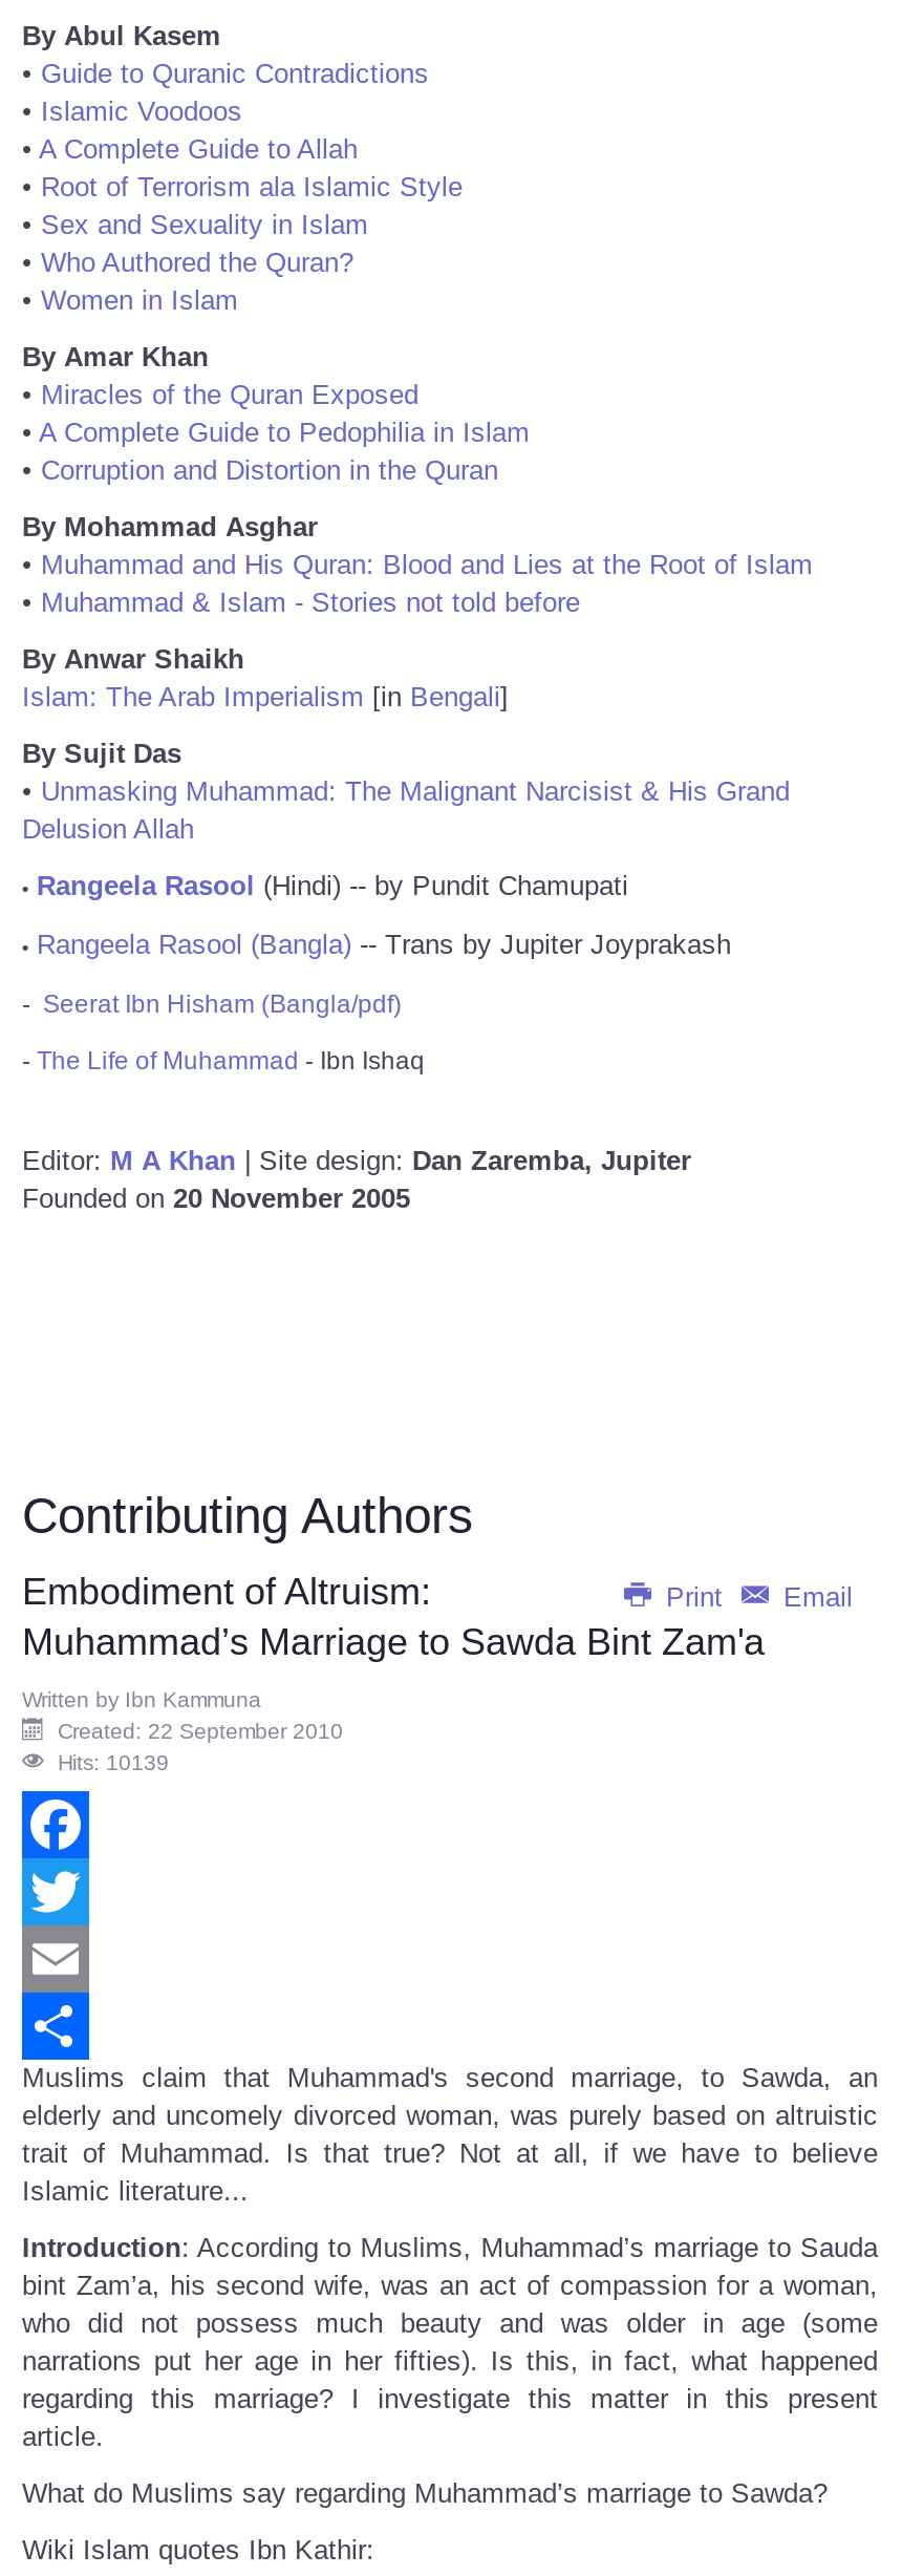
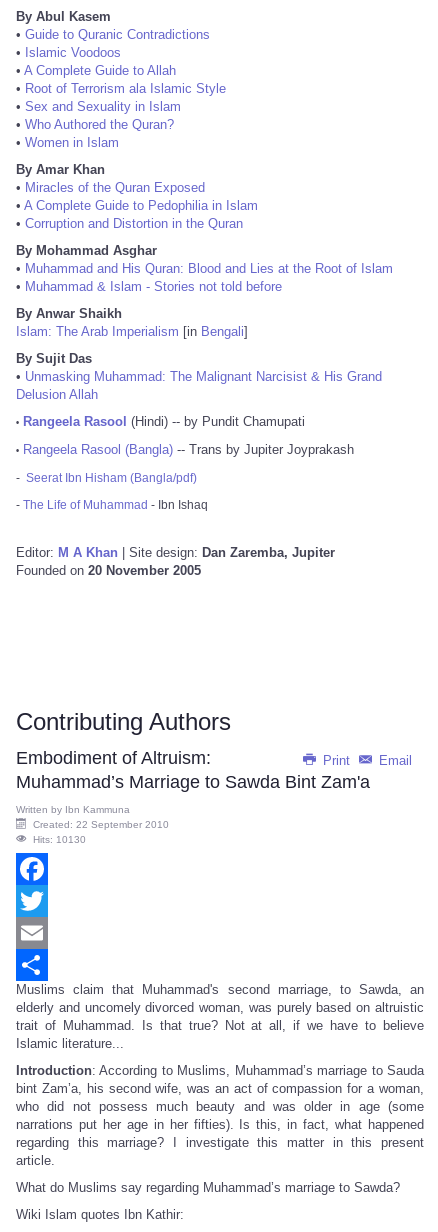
[58,1752,169,1775] Hits: 10139 -> [33,834,86,845] Hits: 10130

